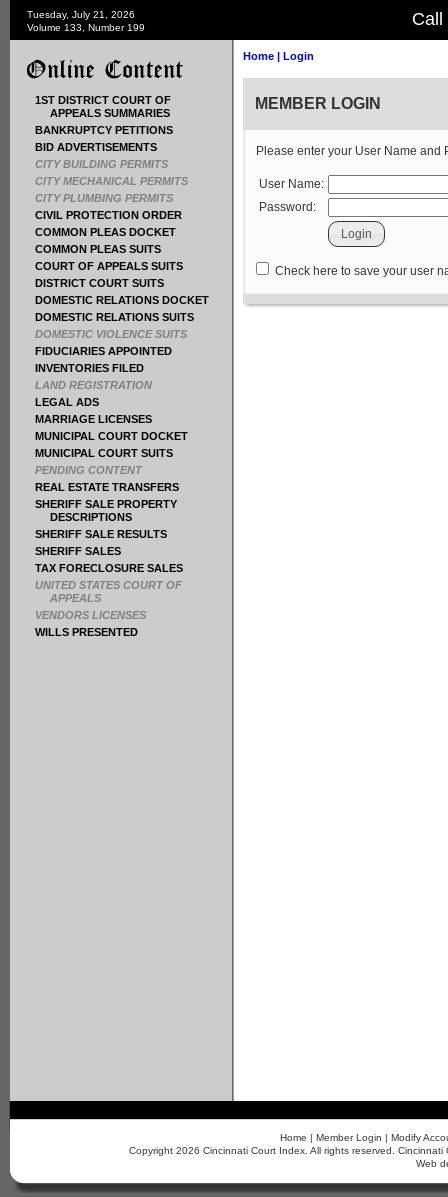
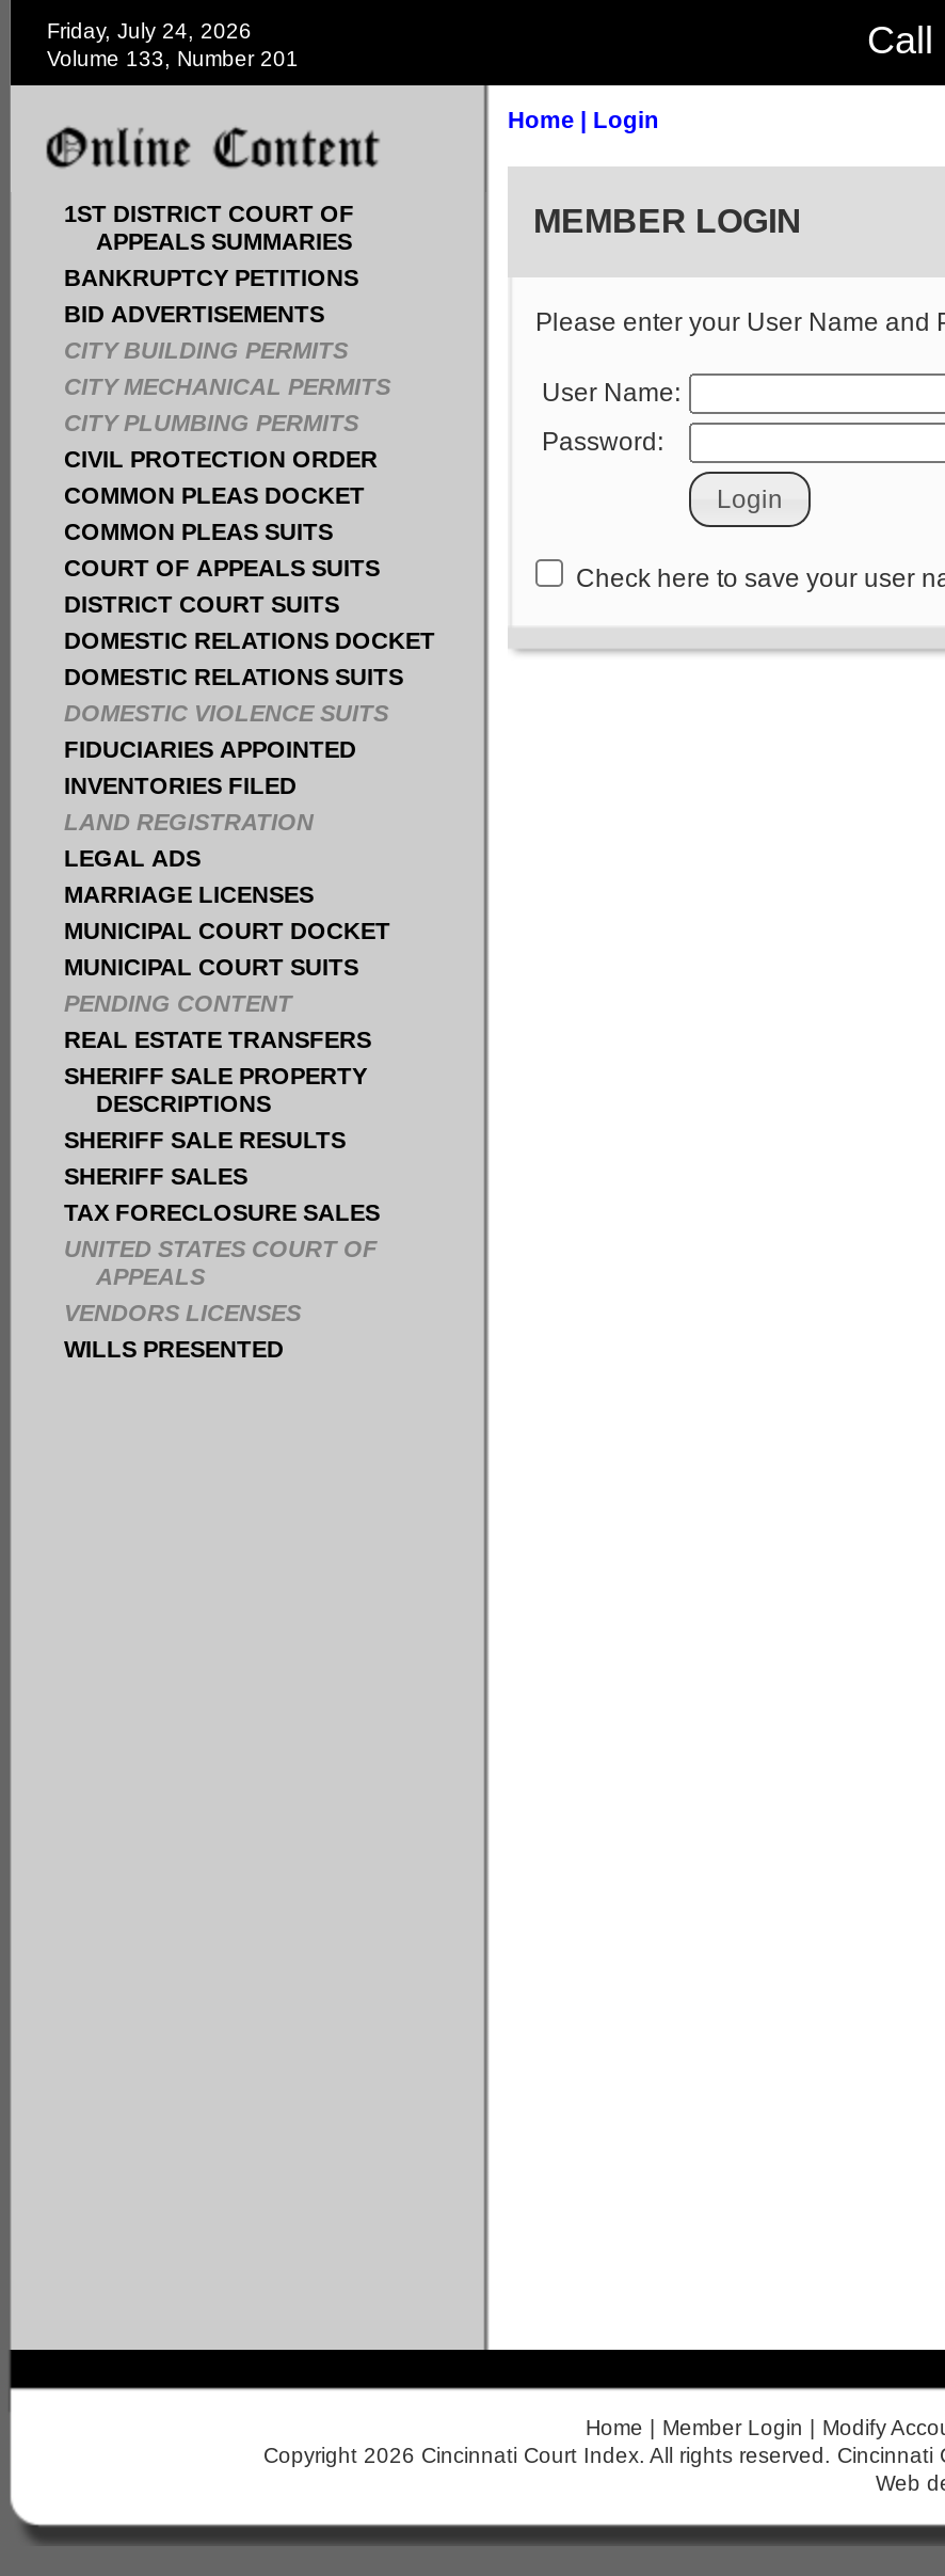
[27,9,135,20] Tuesday, July 21, 2026 -> [47,19,252,43] Friday, July 24, 2026
[27,22,145,33] Volume 133, Number 199 -> [47,47,299,70] Volume 133, Number 201

